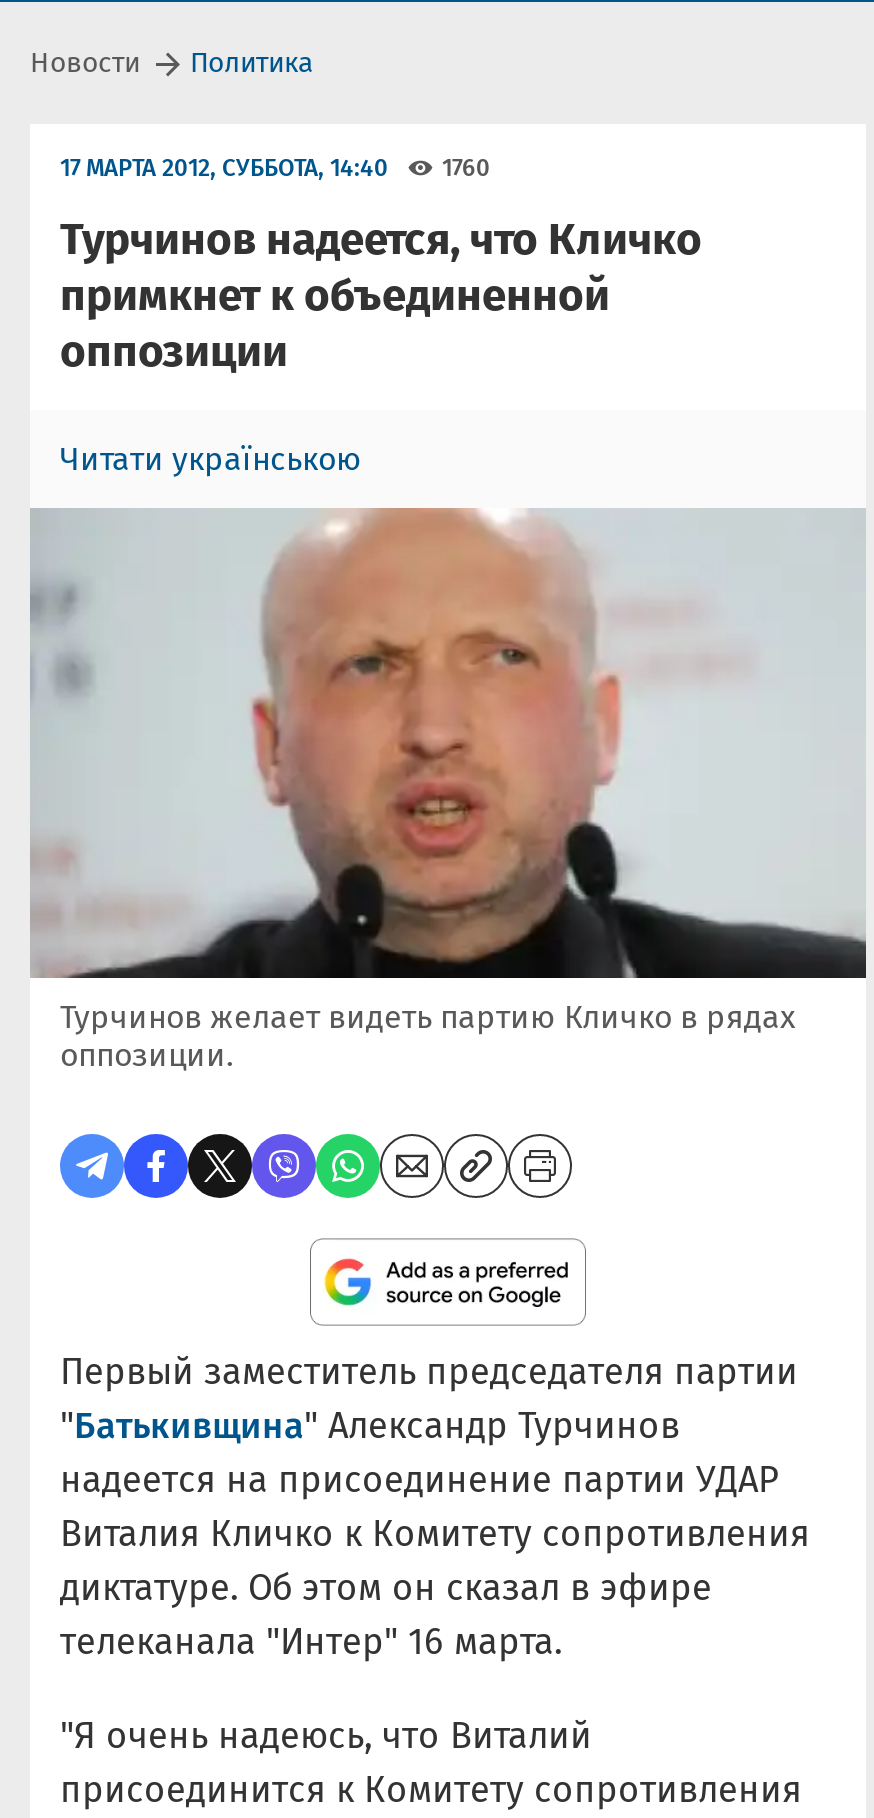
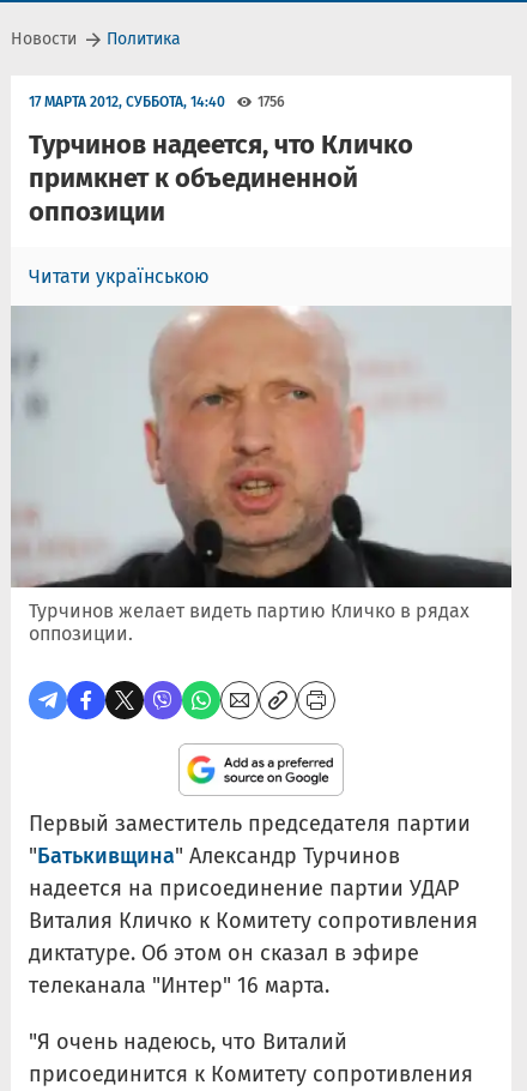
[60,154,490,182] 17 МАРТА 2012, СУББОТА, 14:40 1760 -> [29,94,285,110] 17 МАРТА 2012, СУББОТА, 14:40 1756

